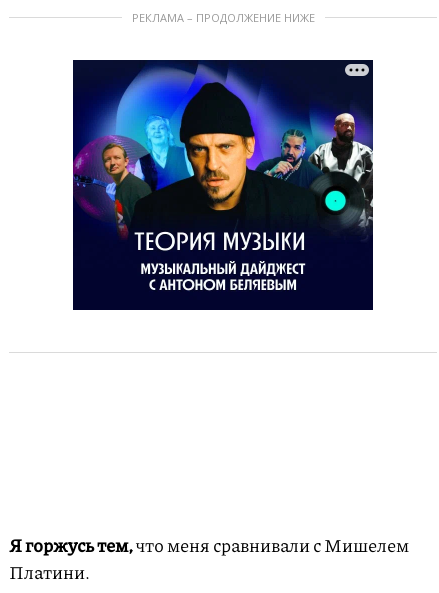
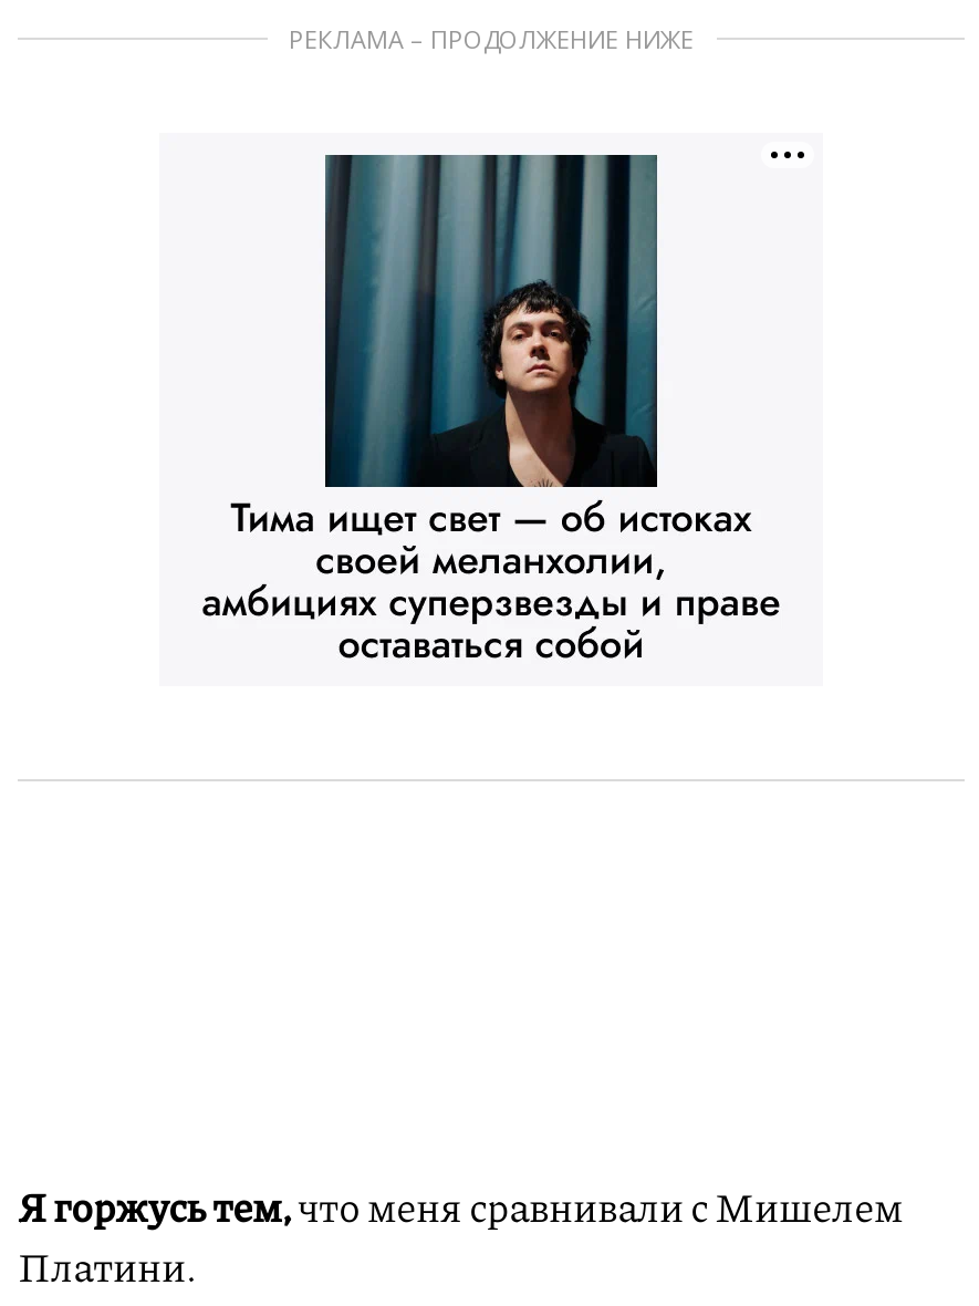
[72,59,374,311] [image] -> [159,133,823,686] [image]

